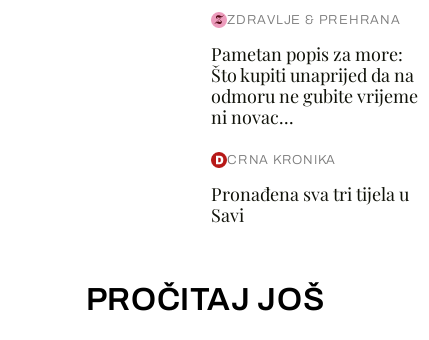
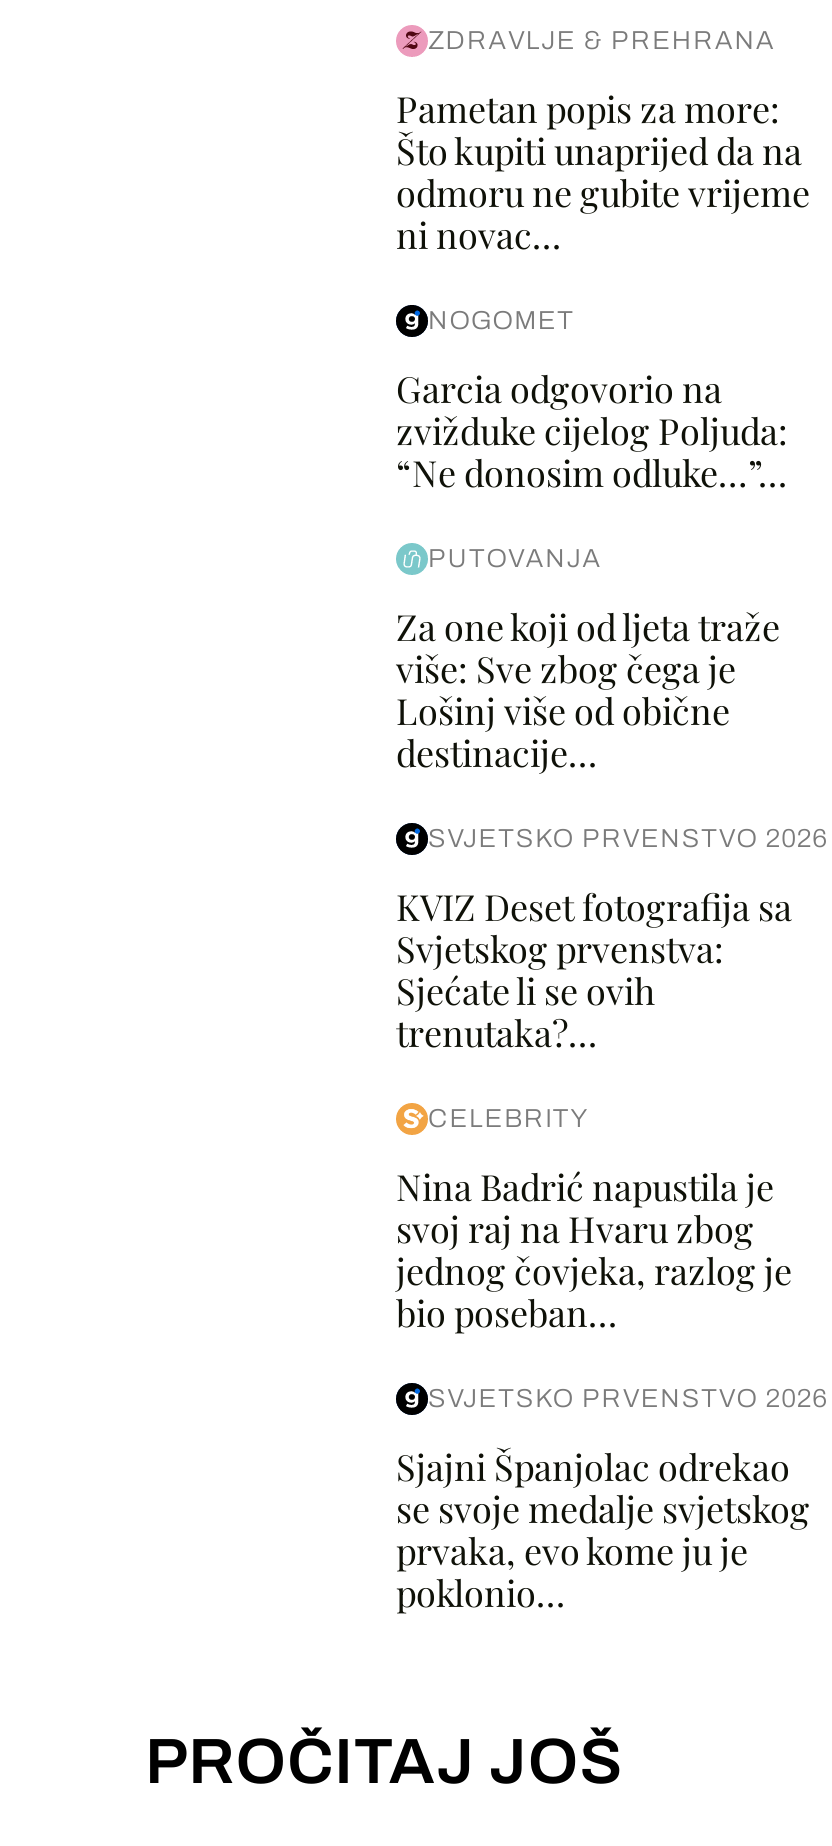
[211,153,409,227] CRNA KRONIKA | Pronađena sva tri tijela u | Savi -> [396,307,828,1617] NOGOMET | Garcia odgovorio na | zvižduke cijelog Poljuda: | “Ne donosim odluke…”... | PUTOVANJA | Za one koji od ljeta traže | više: Sve zbog čega je | Lošinj više od obične | destinacije... | SVJETSKO PRVENSTVO 2026 | KVIZ Deset fotografija sa | Svjetskog prvenstva: | Sjećate li se ovih | trenutaka?... | CELEBRITY | Nina Badrić napustila je | svoj raj na Hvaru zbog | jednog čovjeka, razlog je | bio poseban... | SVJETSKO PRVENSTVO 2026 | Sjajni Španjolac odrekao | se svoje medalje svjetskog | prvaka, evo kome ju je | poklonio...

